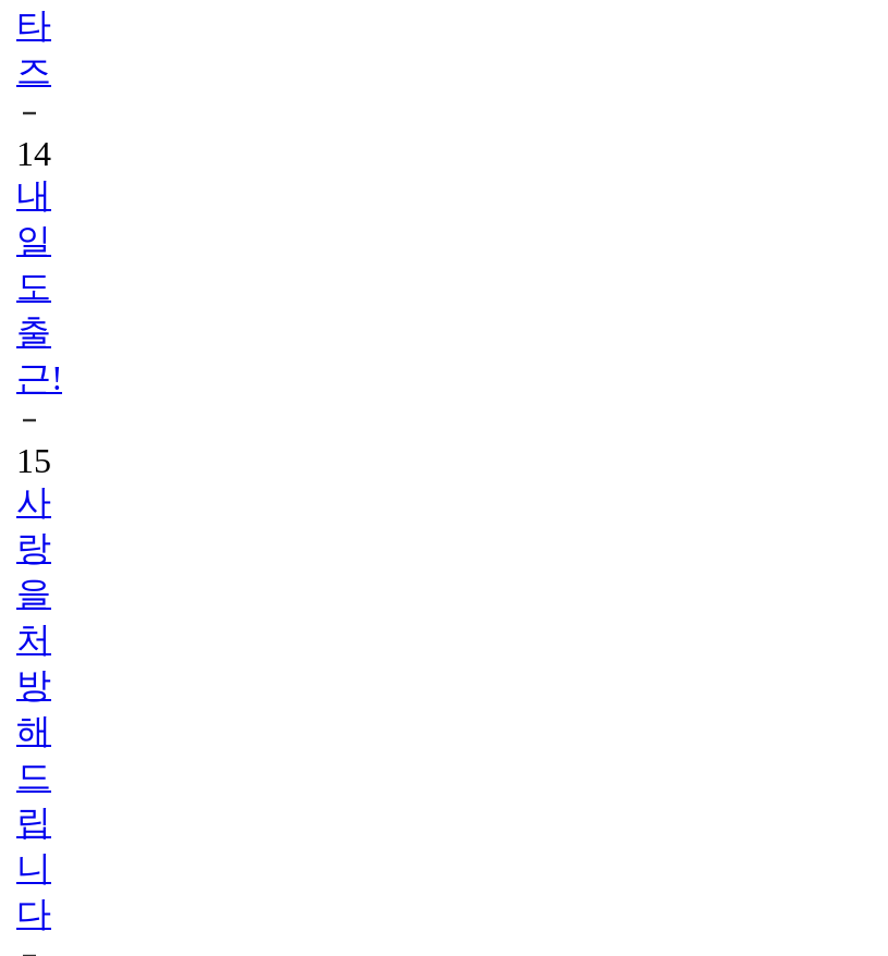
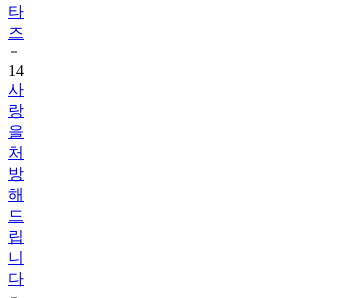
[16,176,62,478] 내 | 일 | 도 | 출 | 근! | 15 -> none

